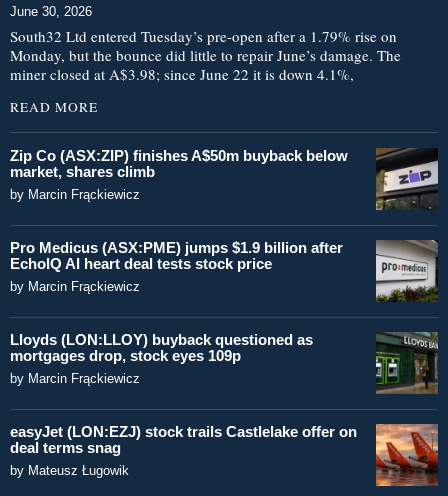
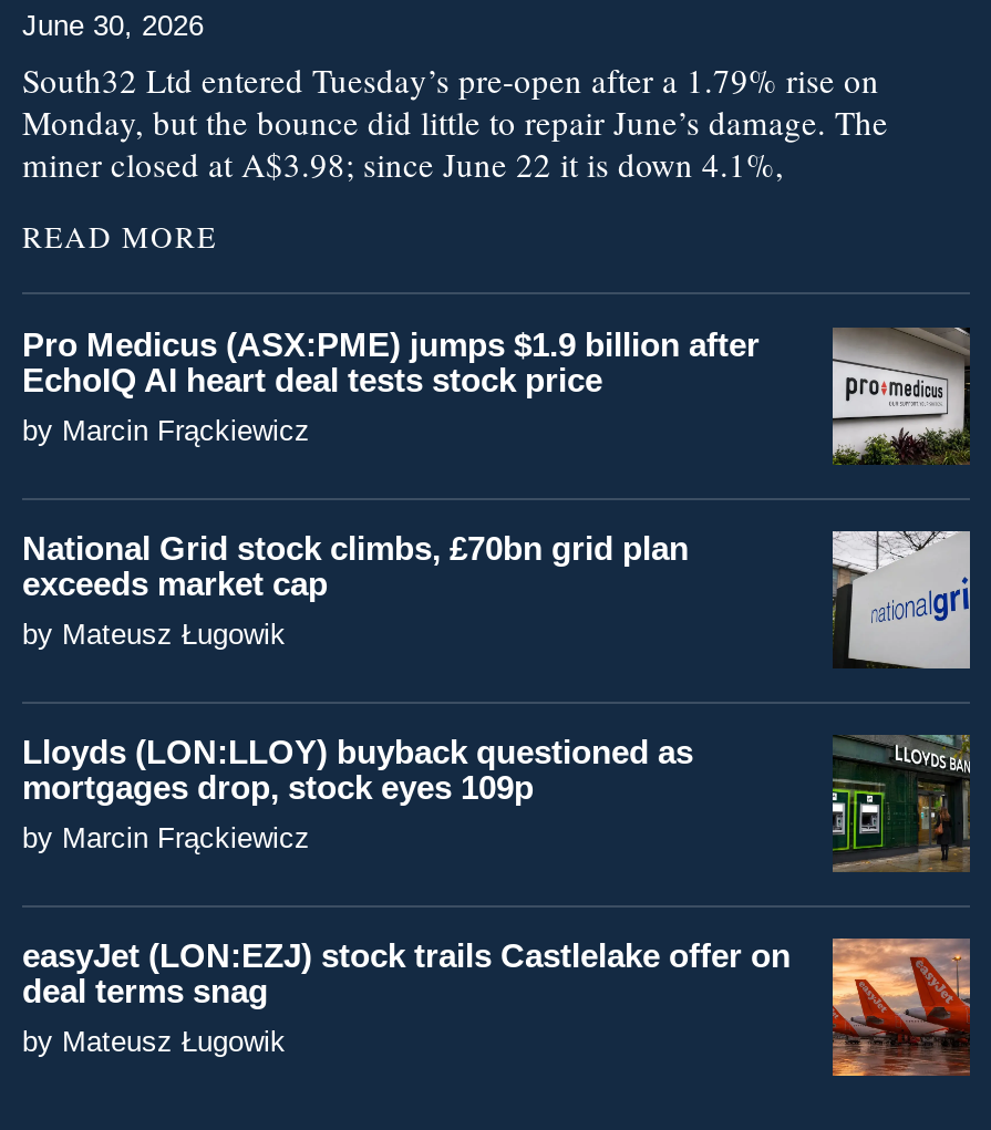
[10,147,439,211] [image] | Zip Co (ASX:ZIP) finishes A$50m buyback below | market, shares climb | by Marcin Frąckiewicz -> none
moved [10,239,440,304] -> [22,325,974,469]: [image] | Pro Medicus (ASX:PME) jumps $1.9 billion after | EchoIQ AI heart deal tests stock price | by Marcin Frąckiewicz
none -> [22,529,689,651] National Grid stock climbs, £70bn grid plan | exceeds market cap | by Mateusz Ługowik
none -> [833,529,972,671] [image]

